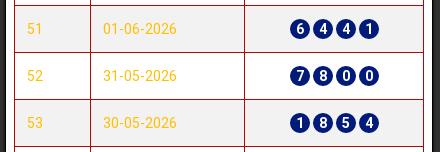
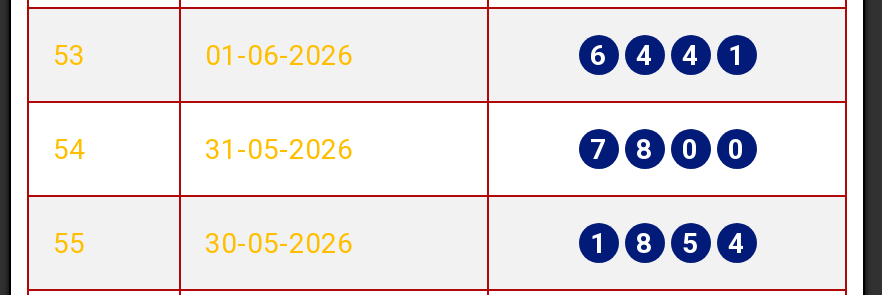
[27,21,43,37] 51 -> [53,38,85,70] 53
[27,68,43,84] 52 -> [53,132,85,164] 54
[27,115,43,131] 53 -> [53,226,85,258] 55

